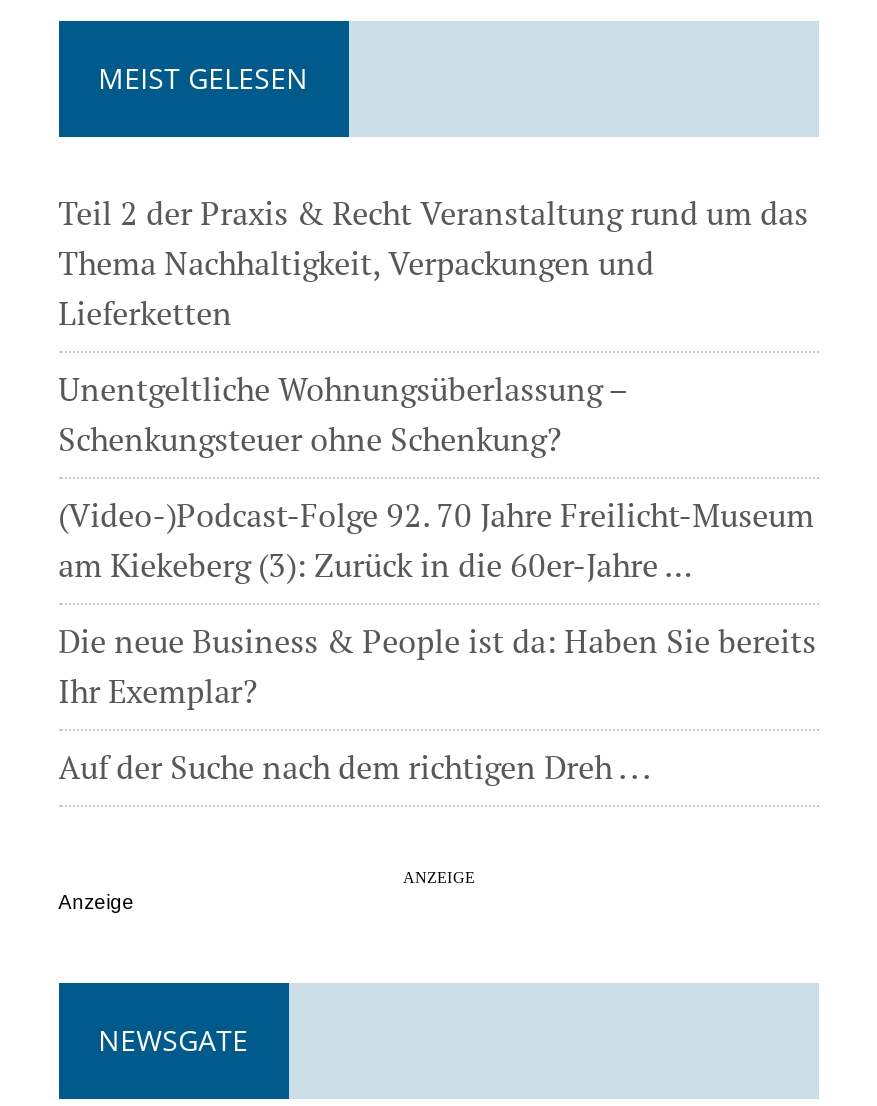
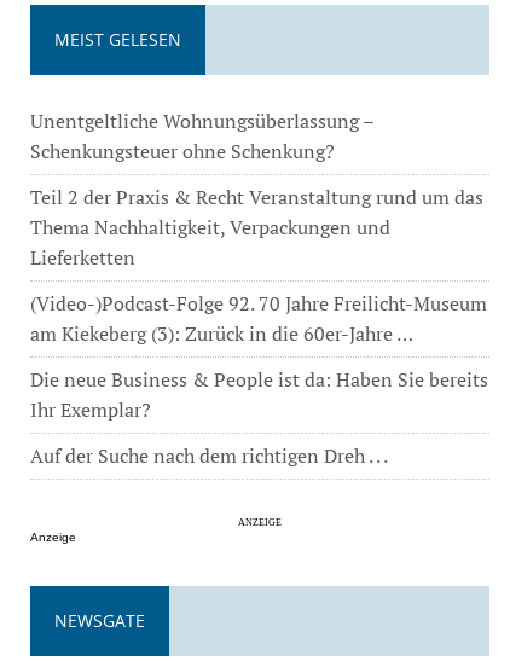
moved [58,192,808,336] -> [30,184,483,271]: Teil 2 der Praxis & Recht Veranstaltung rund um das | Thema Nachhaltigkeit, Verpackungen und | Lieferketten
moved [58,368,626,462] -> [30,108,373,164]: Unentgeltliche Wohnungsüberlassung – | Schenkungsteuer ohne Schenkung?

